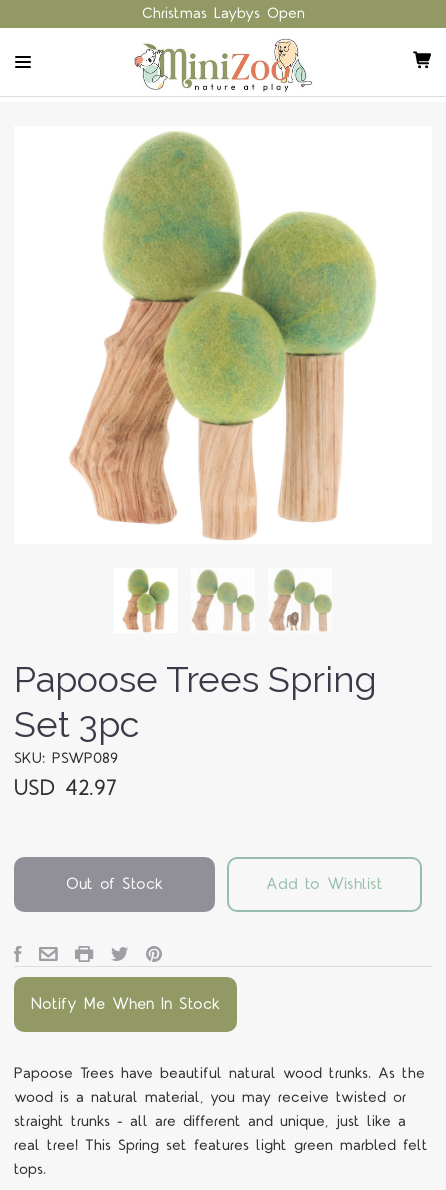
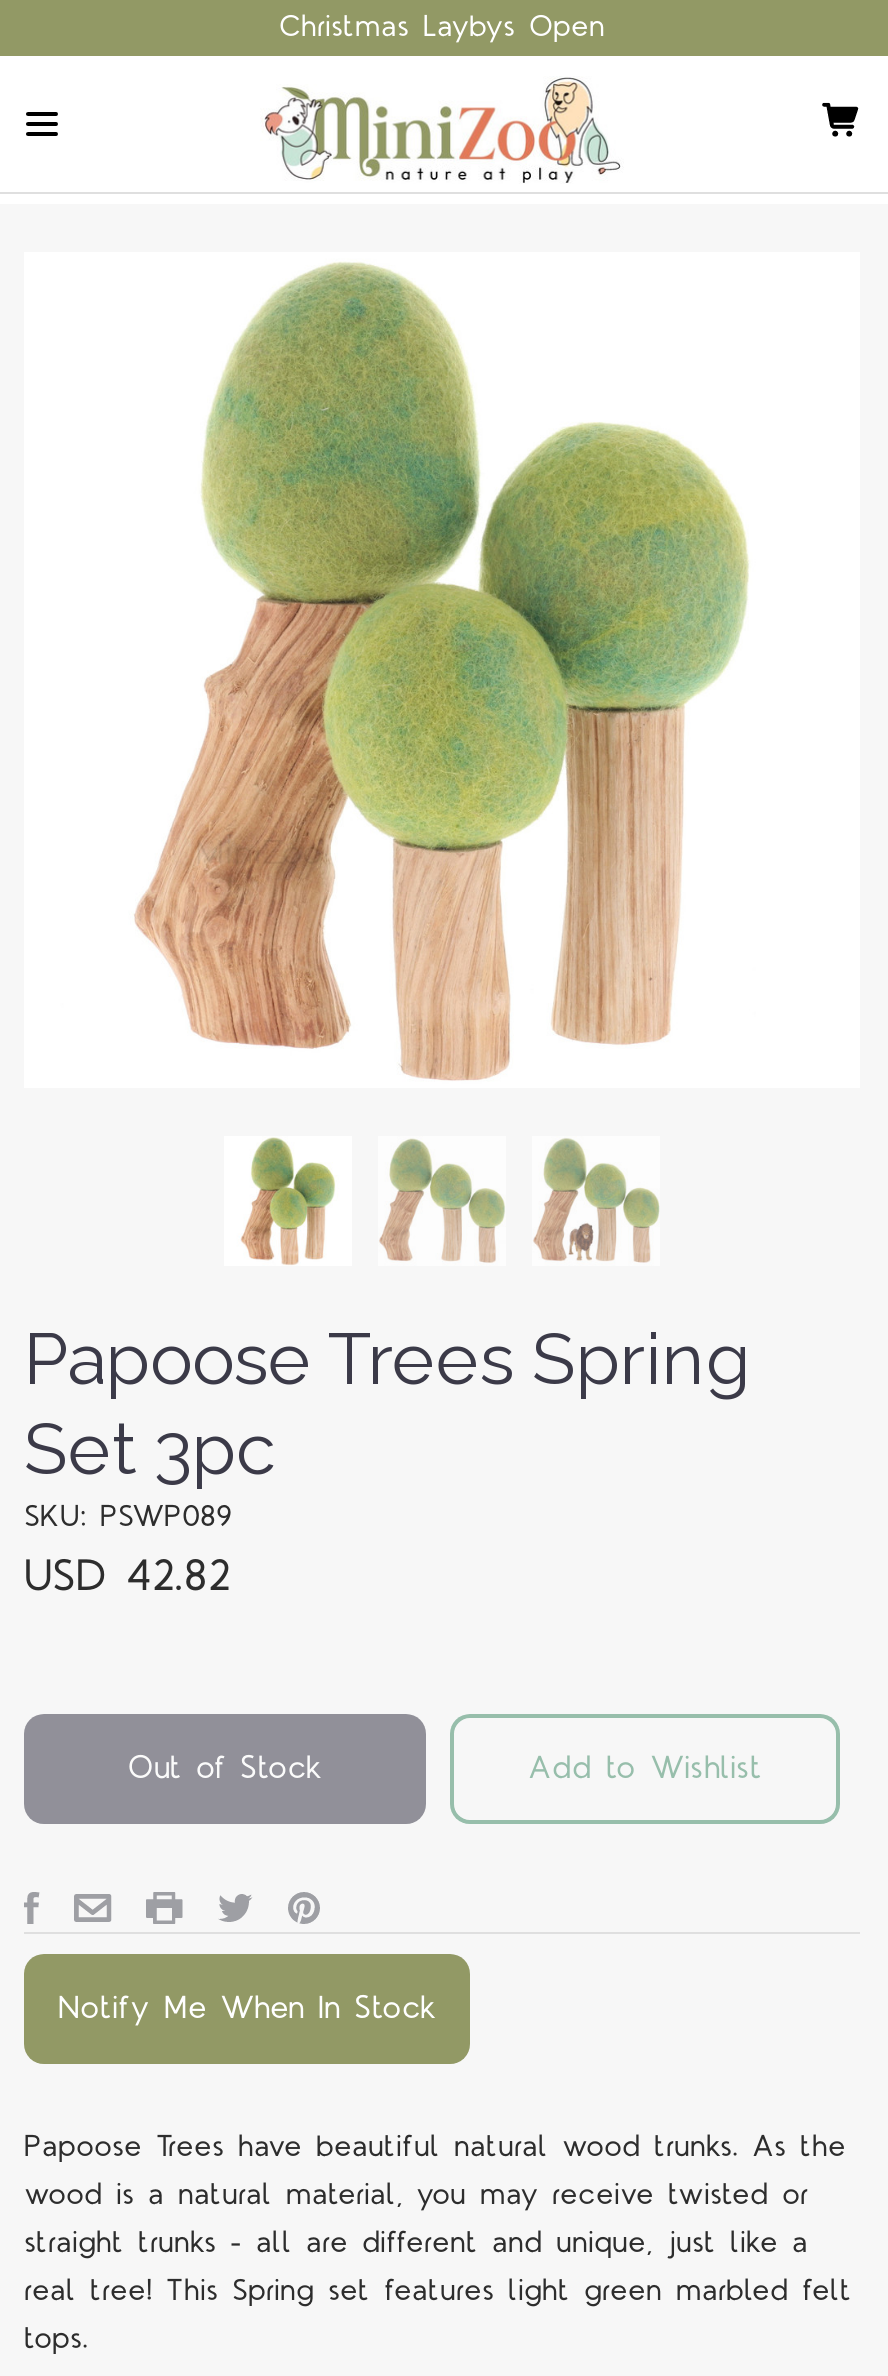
[14,773,117,804] USD 42.97 -> [24,1546,230,1608] USD 42.82

